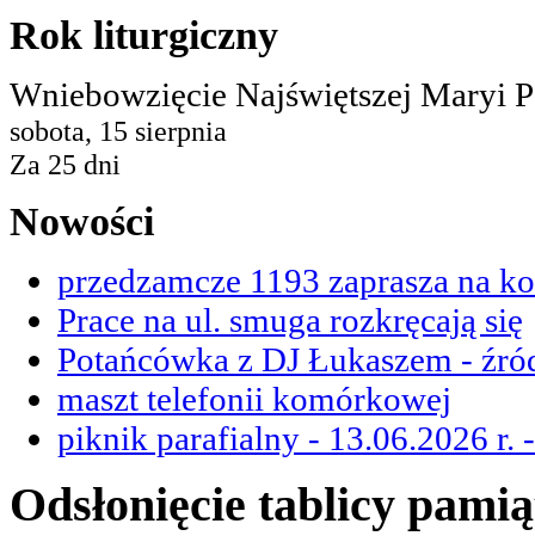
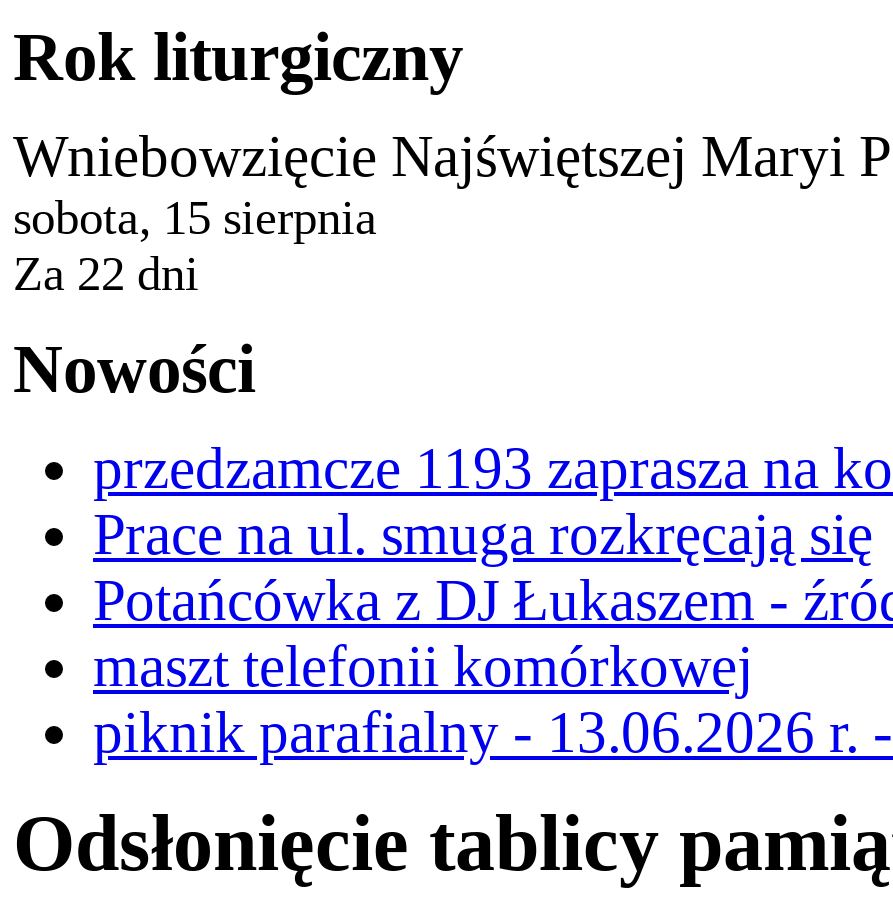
[10,148,121,180] Za 25 dni -> [13,246,199,300] Za 22 dni

